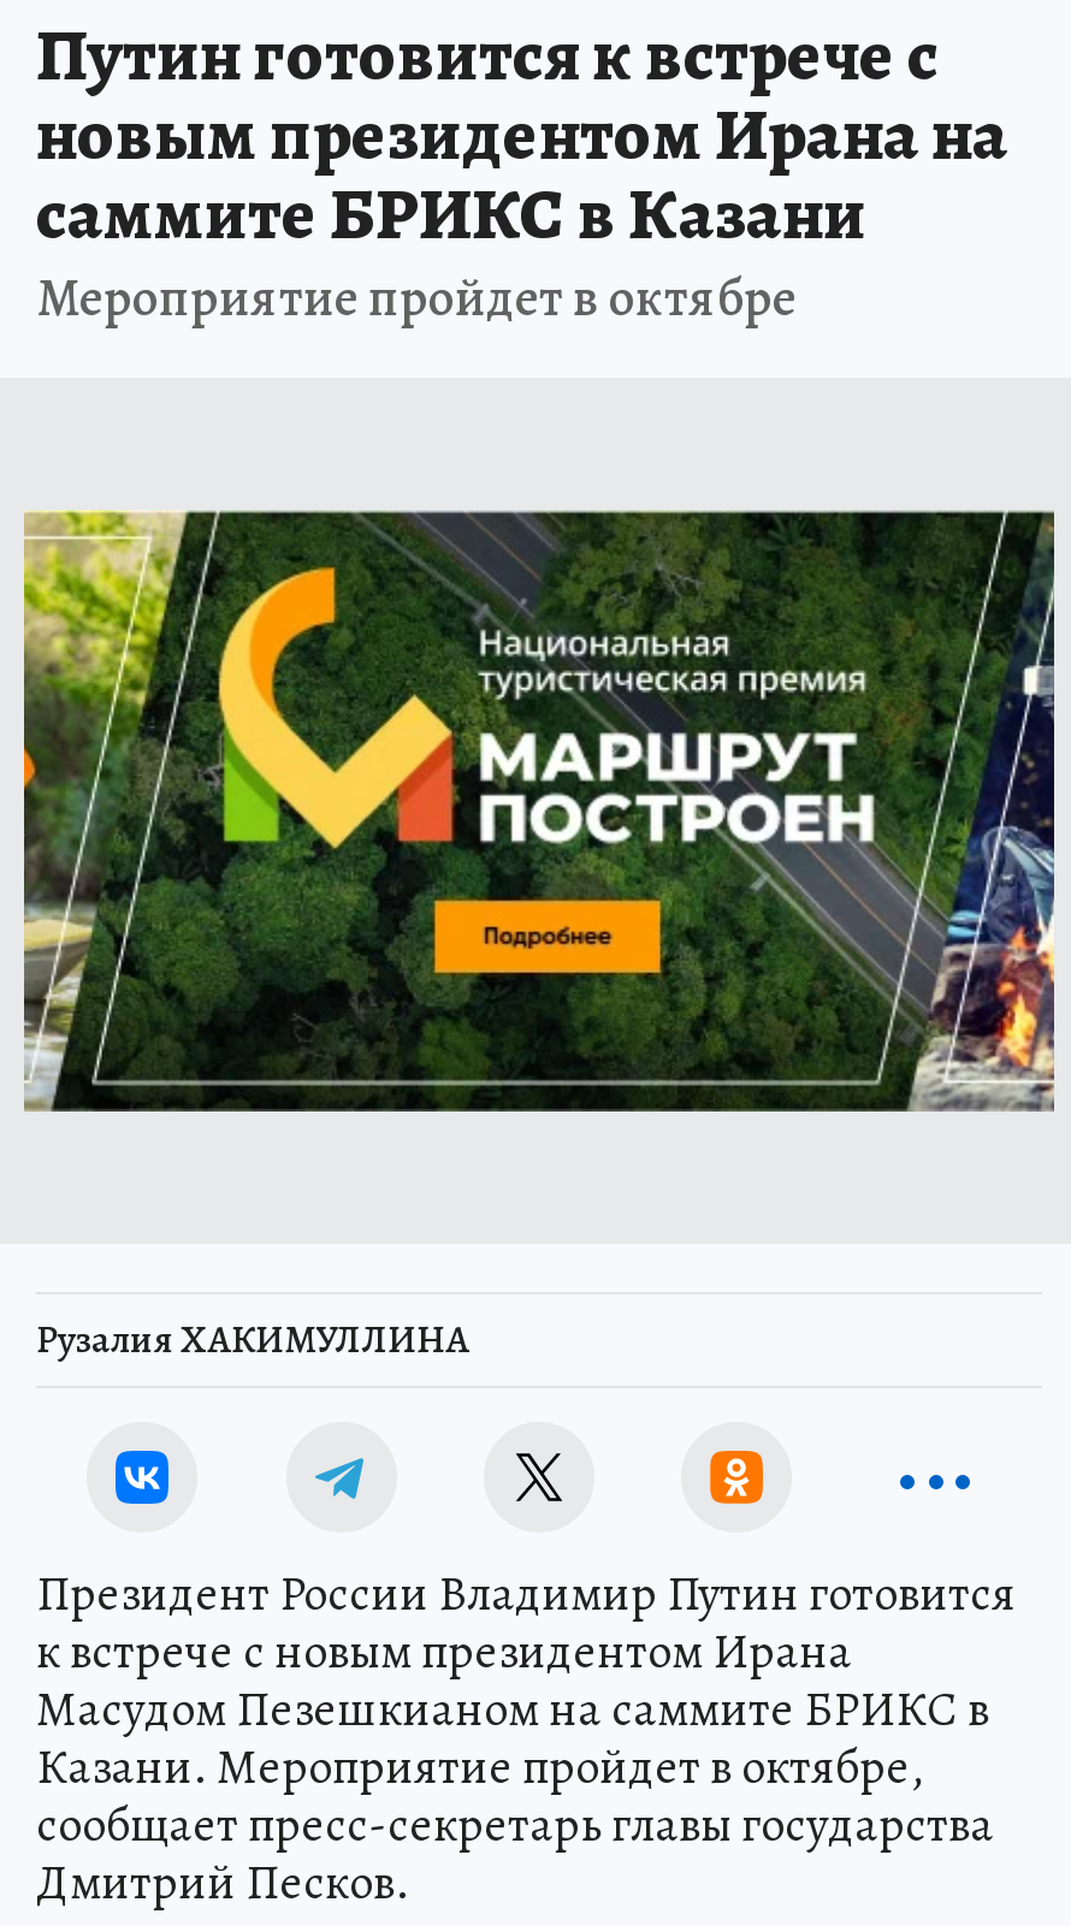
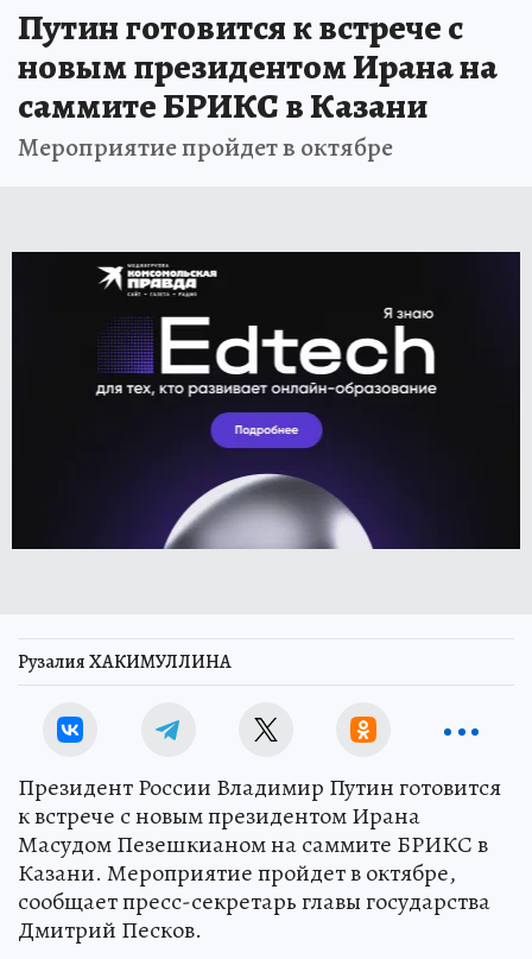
[22,510,1057,1114] [image] -> [11,251,521,549] [image]

